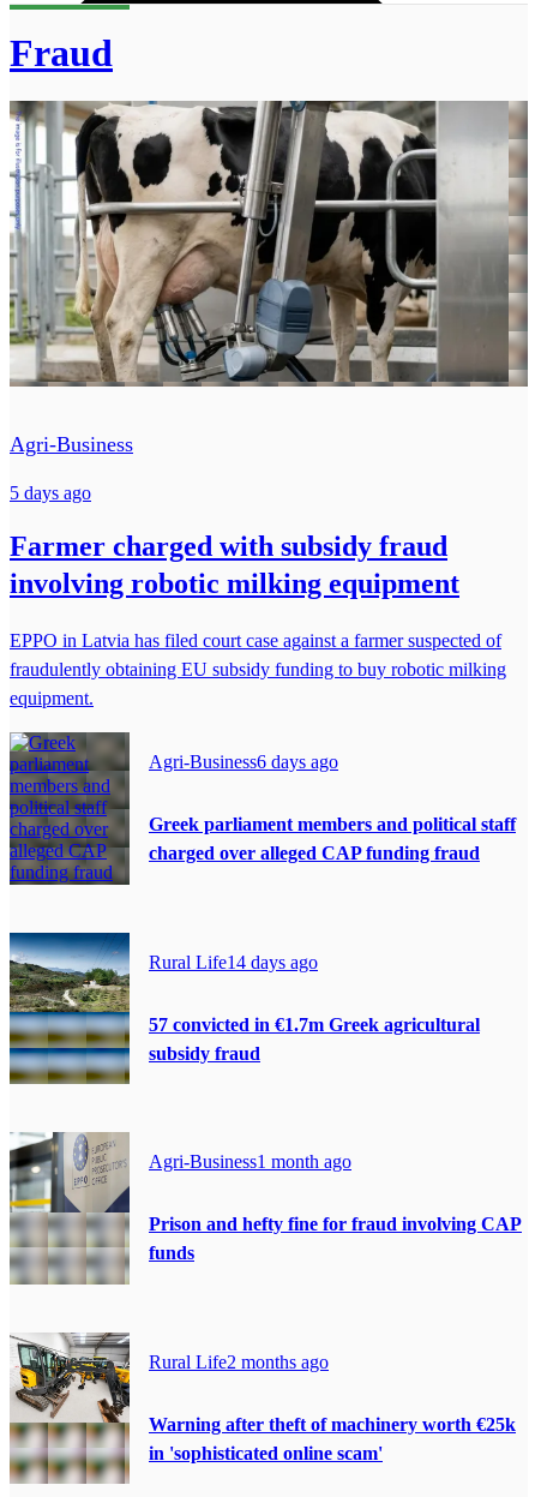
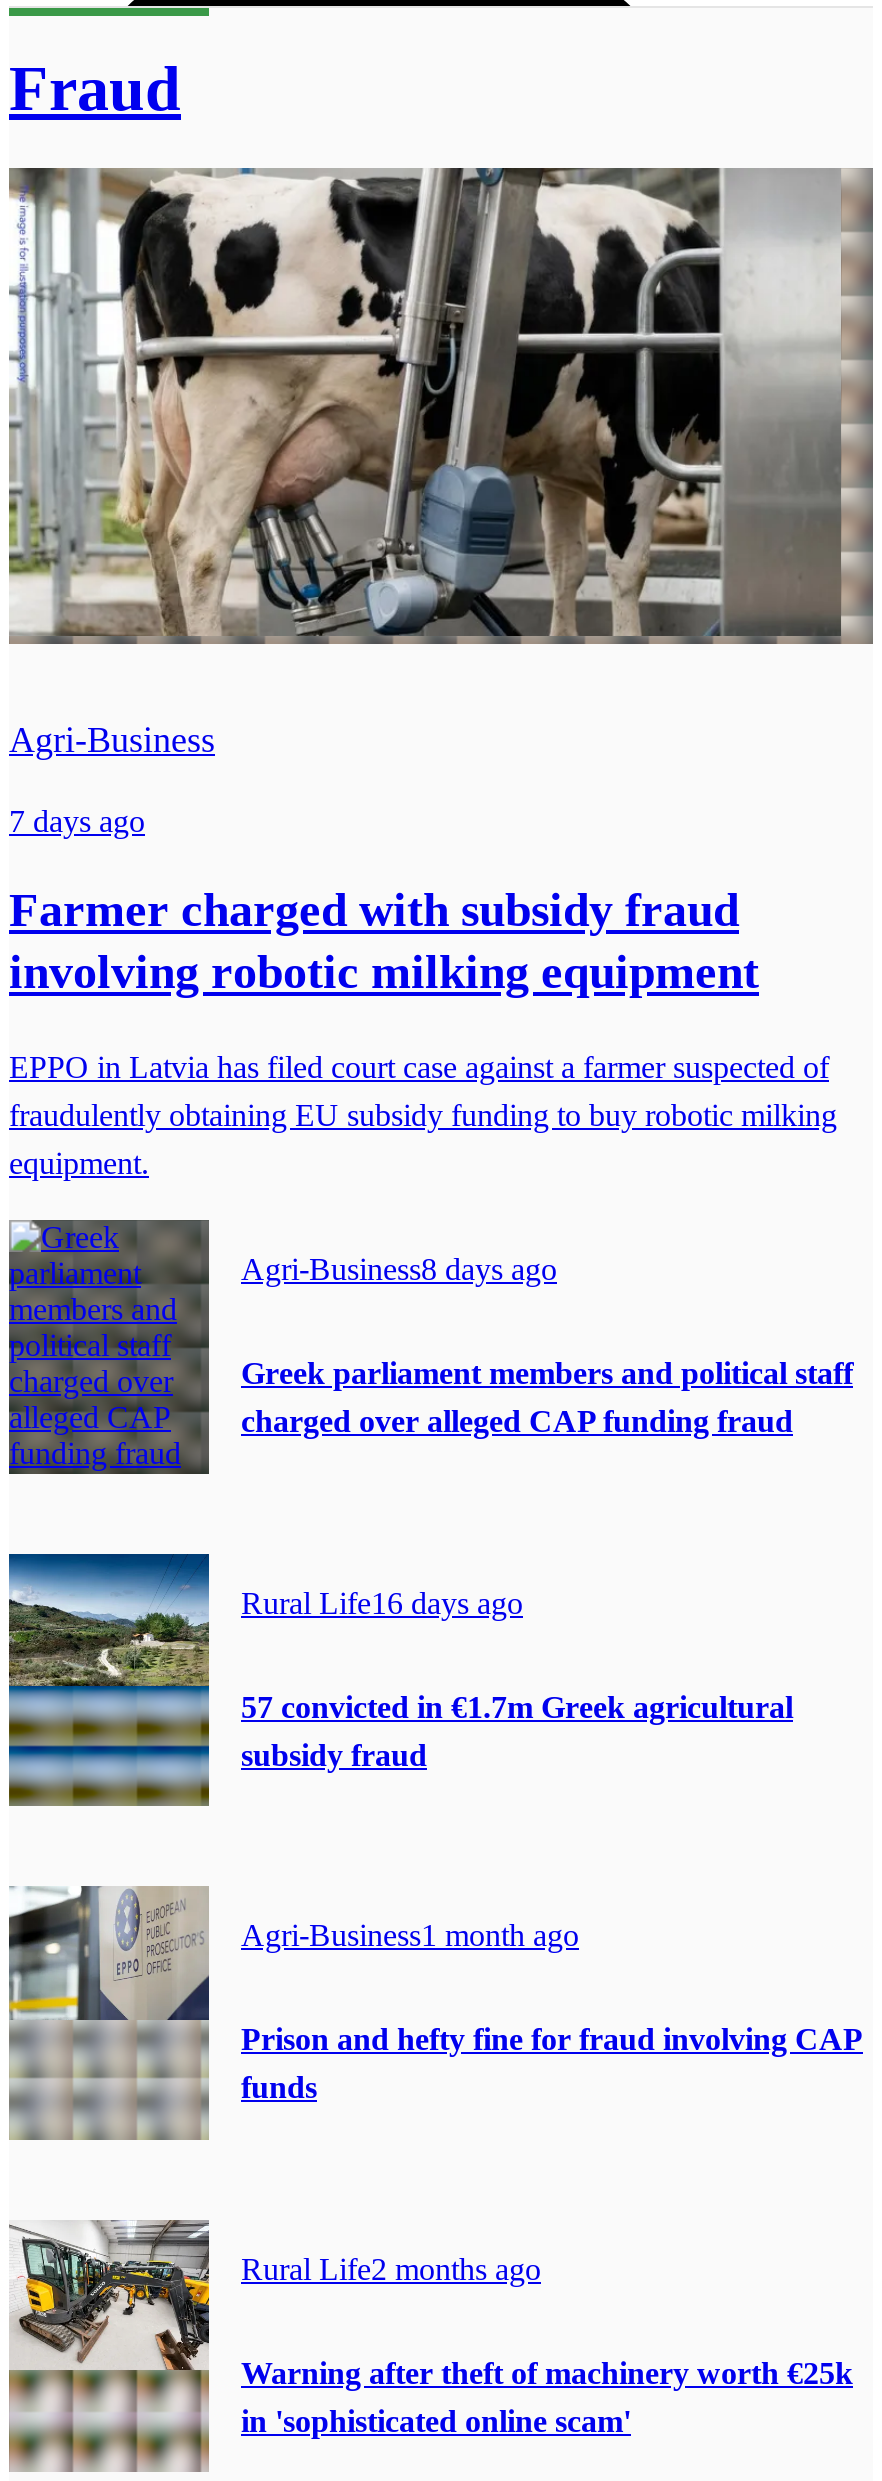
[10,483,91,503] 5 days ago -> [9,805,145,839] 7 days ago
[149,752,338,772] Agri-Business6 days ago -> [241,1252,557,1286] Agri-Business8 days ago
[149,952,318,972] Rural Life14 days ago -> [241,1585,523,1619] Rural Life16 days ago

